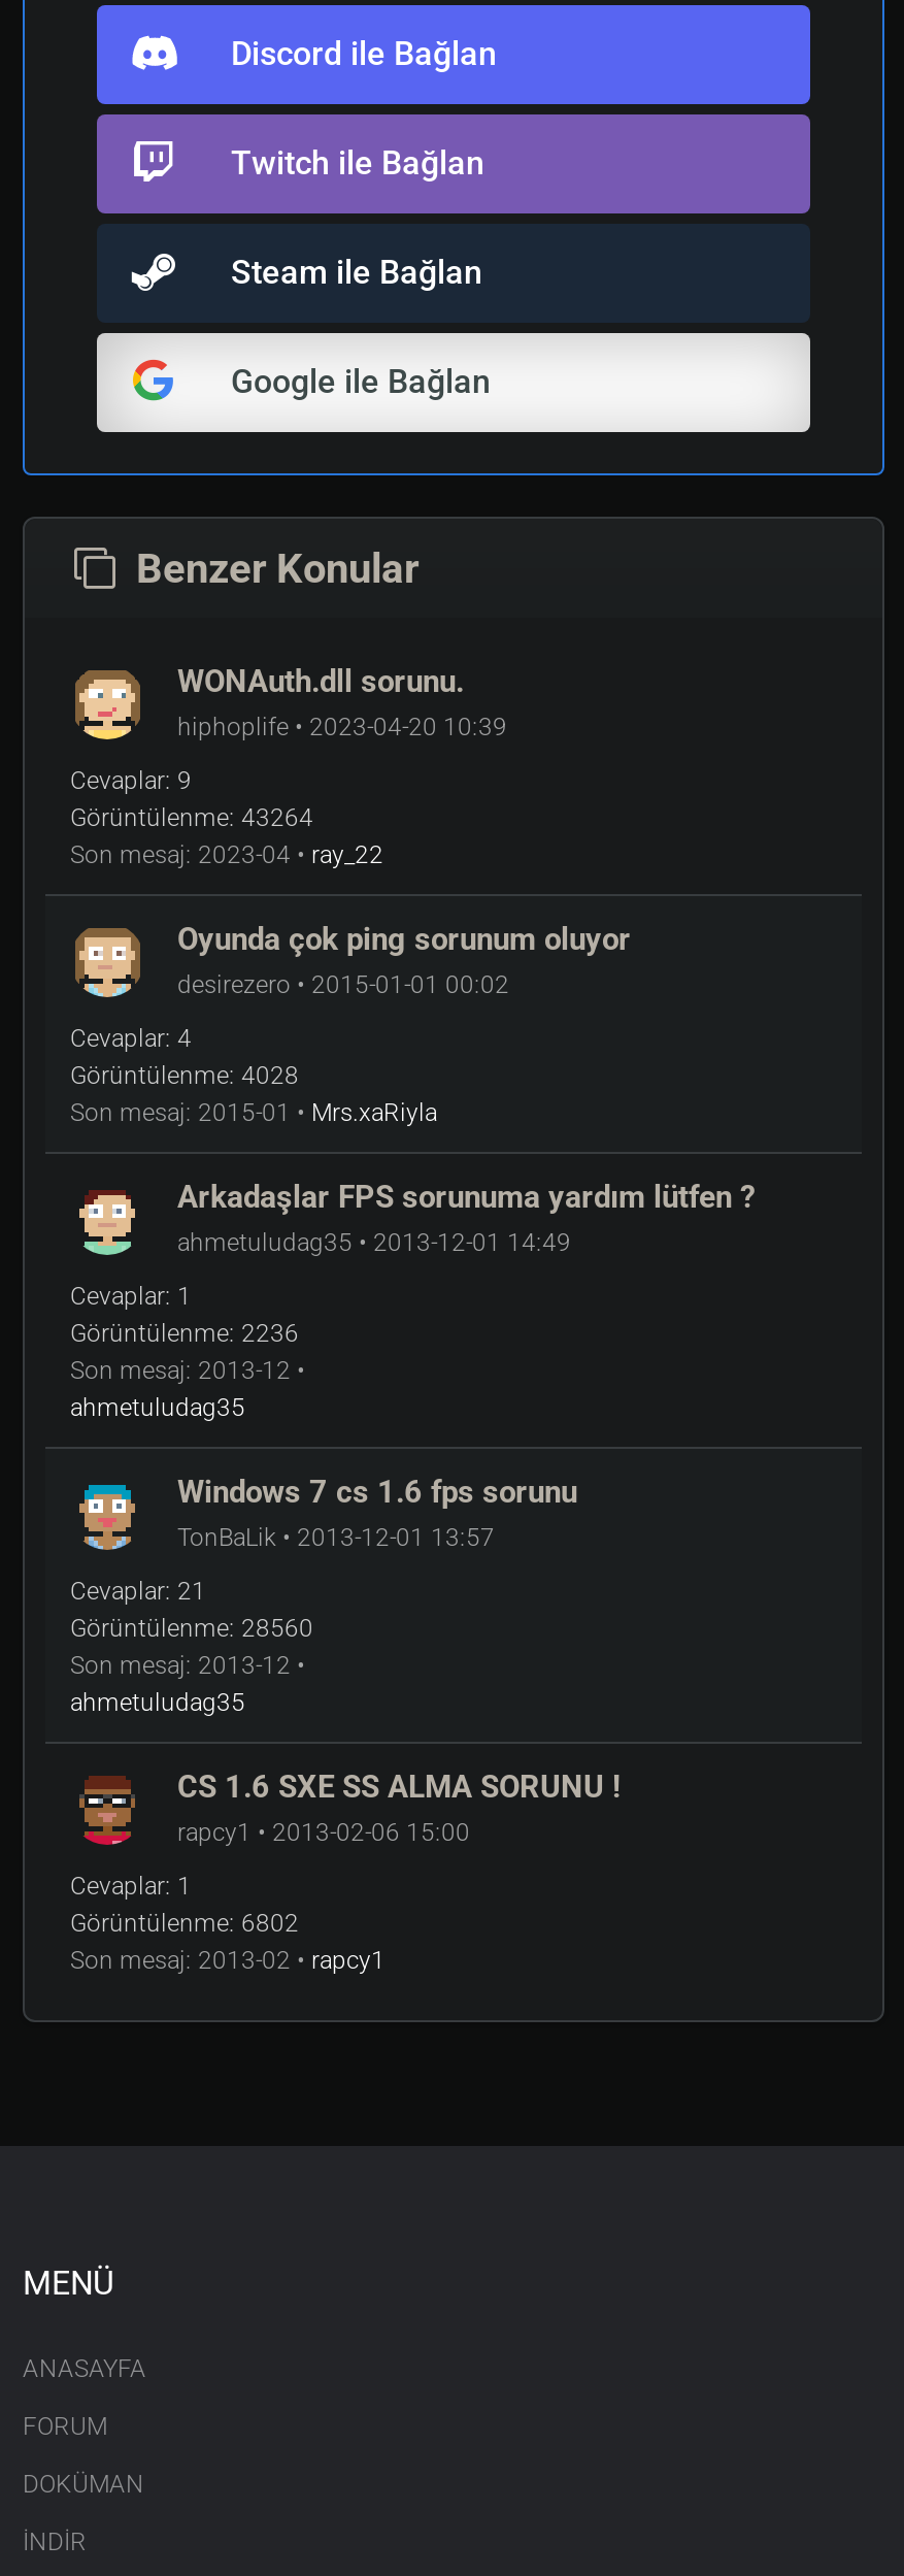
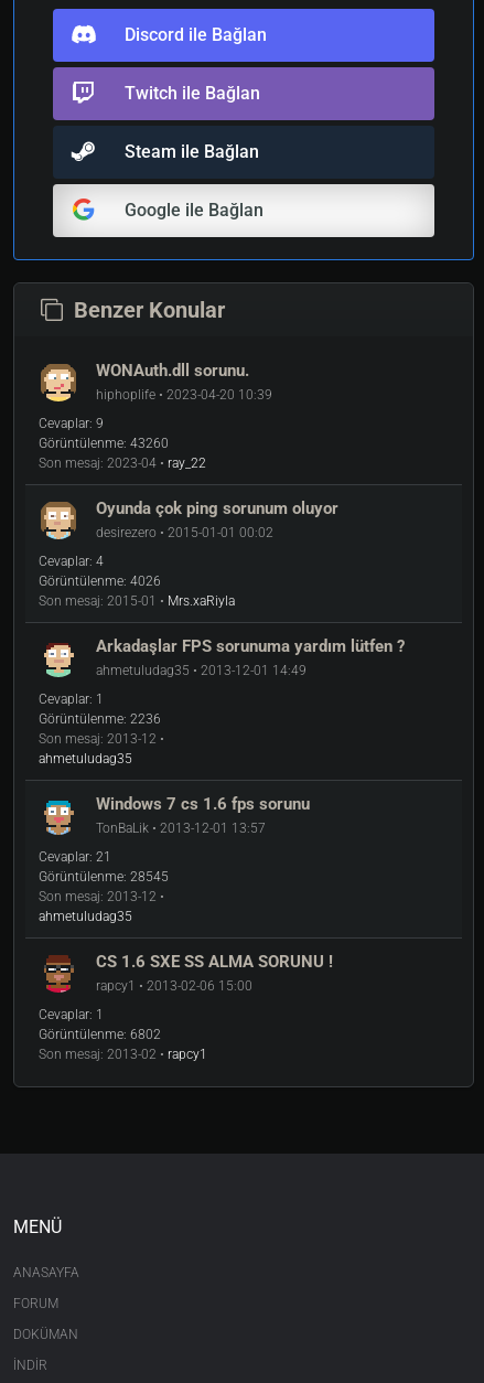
[70,803,313,832] Görüntülenme: 43264 -> [39,436,169,451] Görüntülenme: 43260
[70,1061,299,1090] Görüntülenme: 4028 -> [39,573,161,589] Görüntülenme: 4026
[70,1614,313,1643] Görüntülenme: 28560 -> [39,869,169,885] Görüntülenme: 28545

